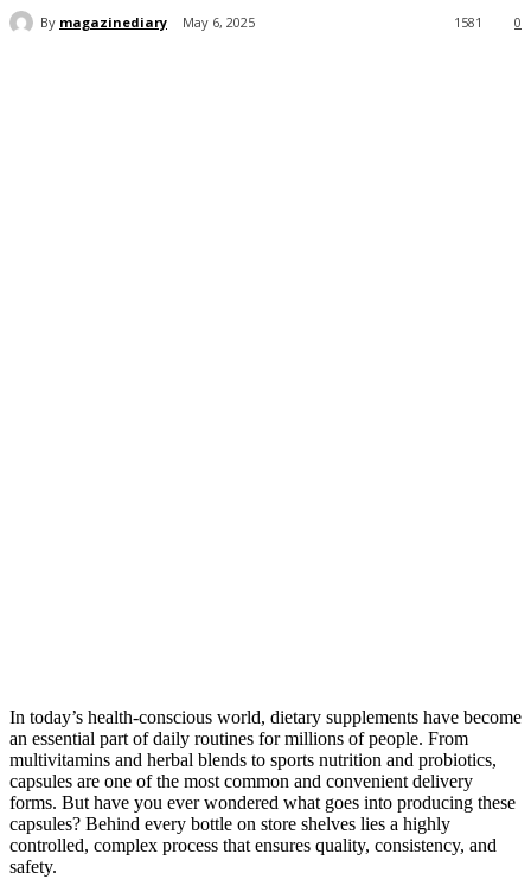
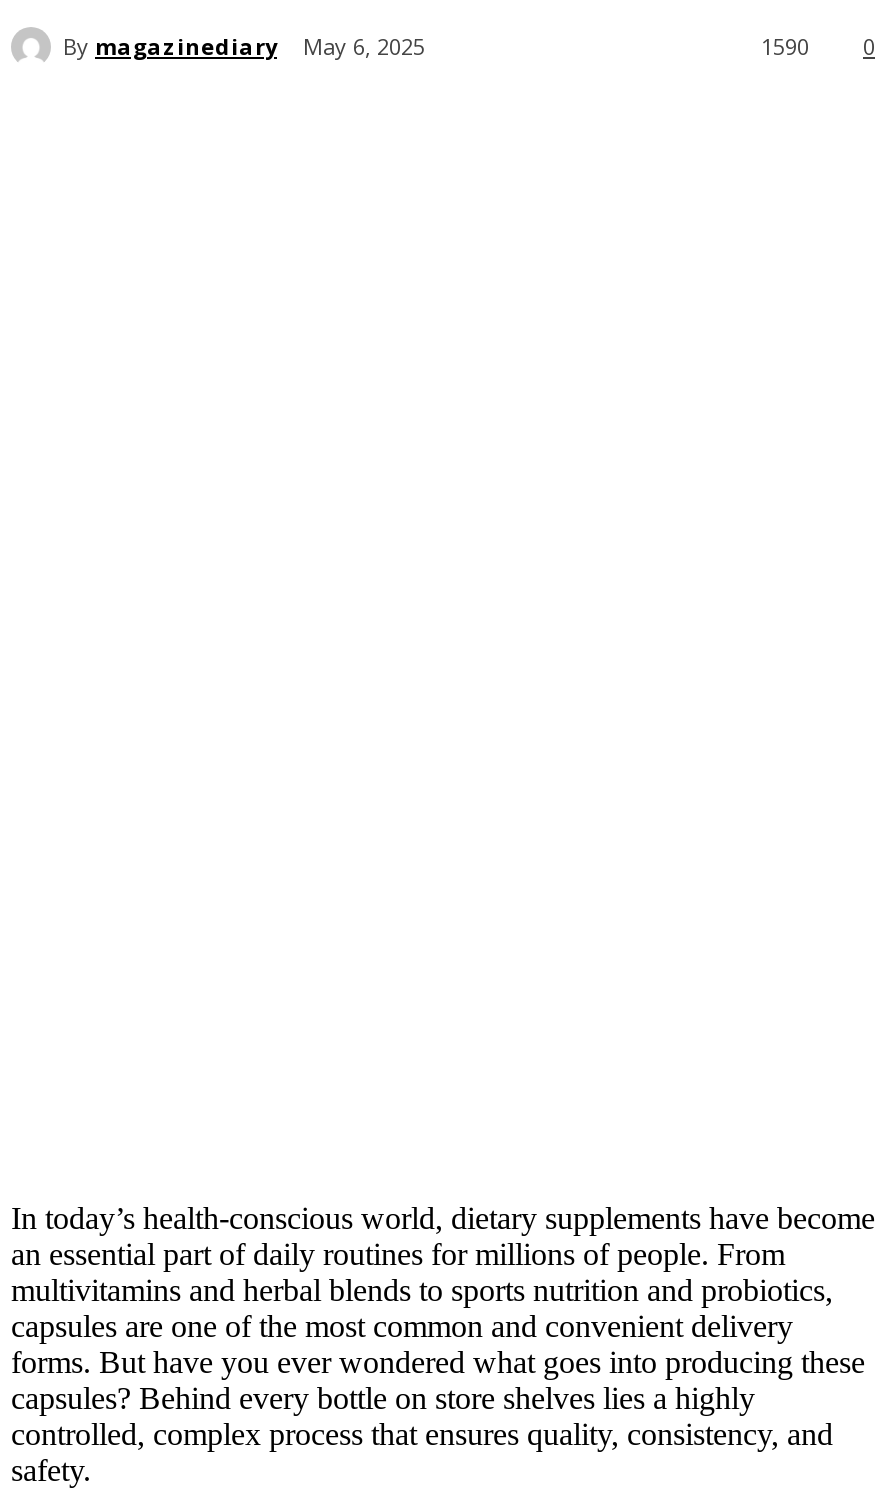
[454,13,522,31] 1581 0 -> [761,31,875,61] 1590 0

